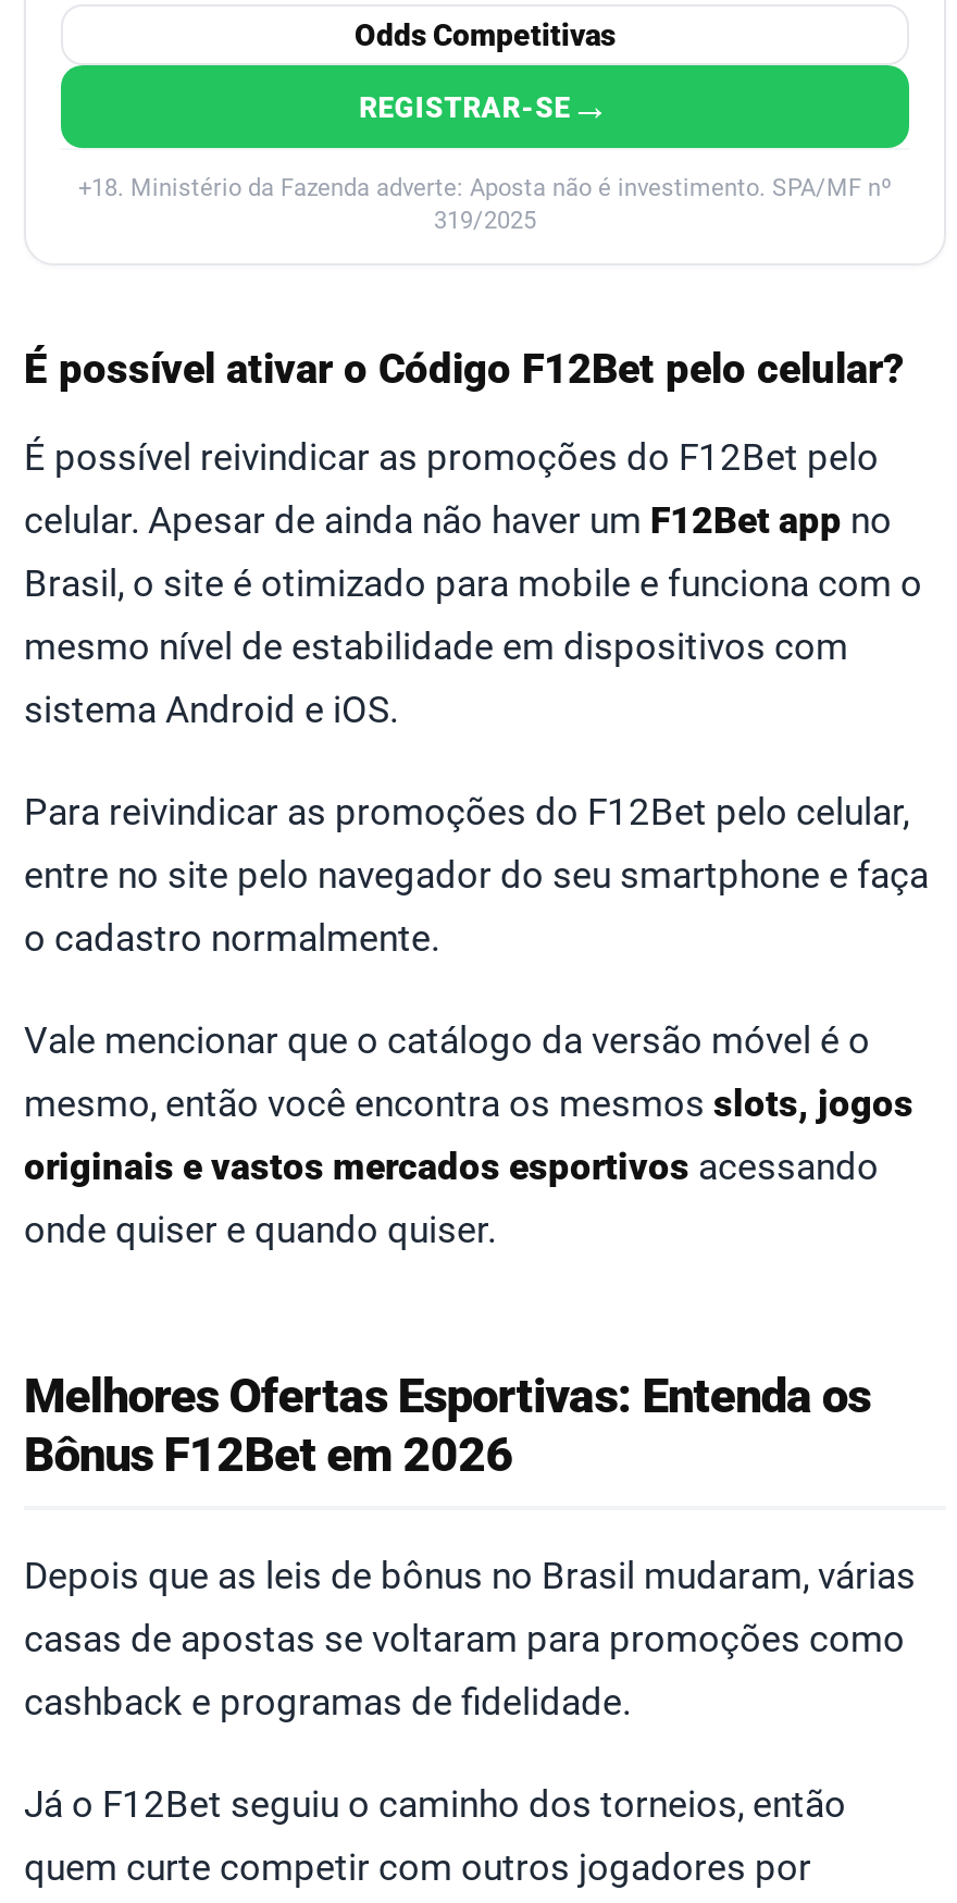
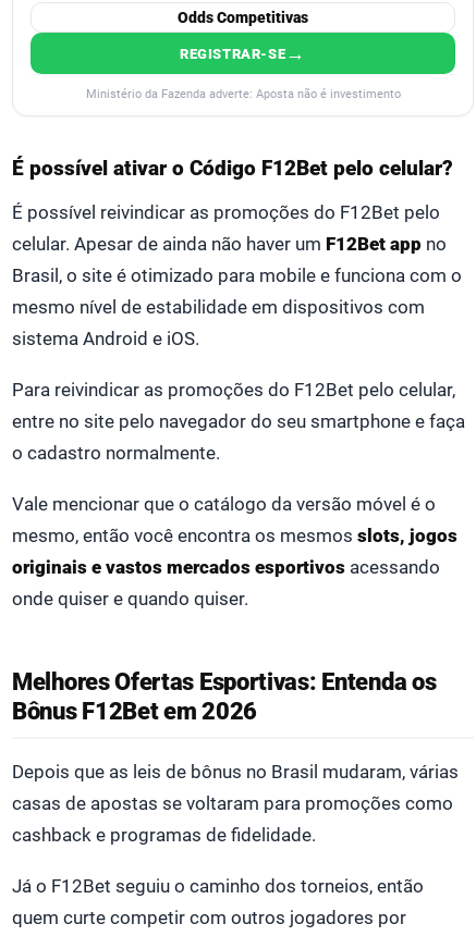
[78,174,892,235] +18. Ministério da Fazenda adverte: Aposta não é investimento. SPA/MF nº | 319/2025 -> [86,87,400,101] Ministério da Fazenda adverte: Aposta não é investimento

